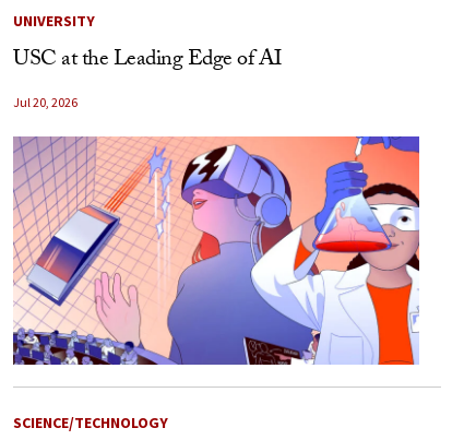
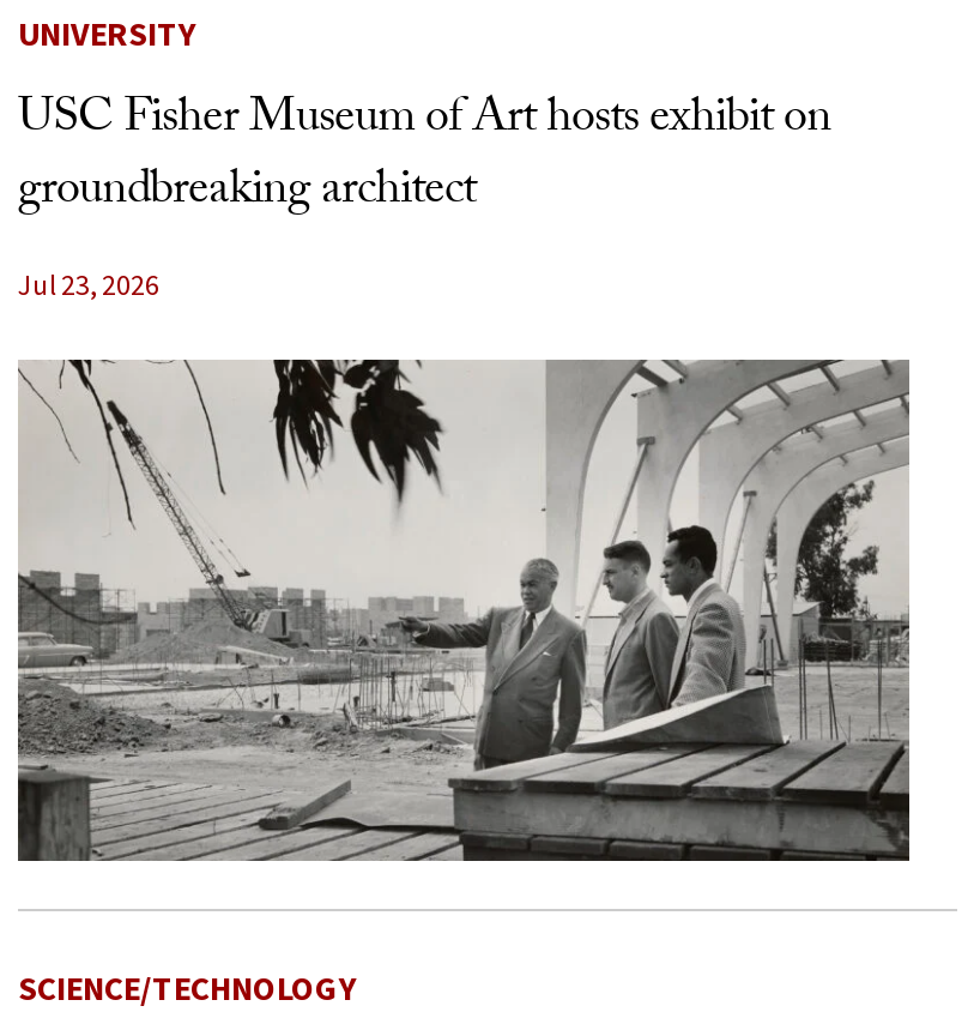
[13,43,281,110] USC at the Leading Edge of AI | Jul 20, 2026 -> [18,82,831,302] USC Fisher Museum of Art hosts exhibit on | groundbreaking architect | Jul 23, 2026
[13,135,420,366] [image] -> [16,357,912,863] [image]

